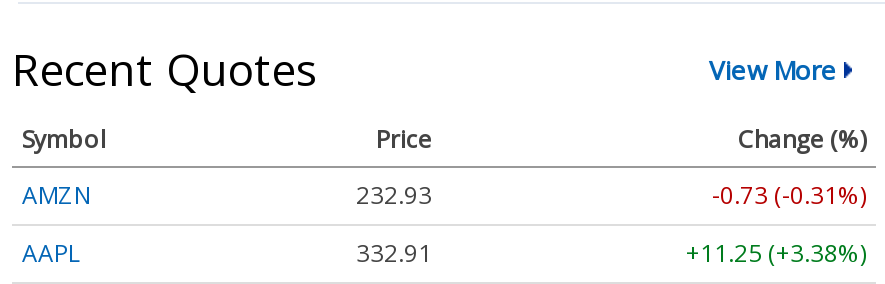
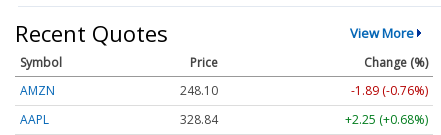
[356,179,432,213] 232.93 -> [180,82,218,99] 248.10
[712,179,866,213] -0.73 (-0.31%) -> [351,82,428,99] -1.89 (-0.76%)
[356,237,432,271] 332.91 -> [180,111,218,128] 328.84
[686,237,866,271] +11.25 (+3.38%) -> [345,111,428,128] +2.25 (+0.68%)

